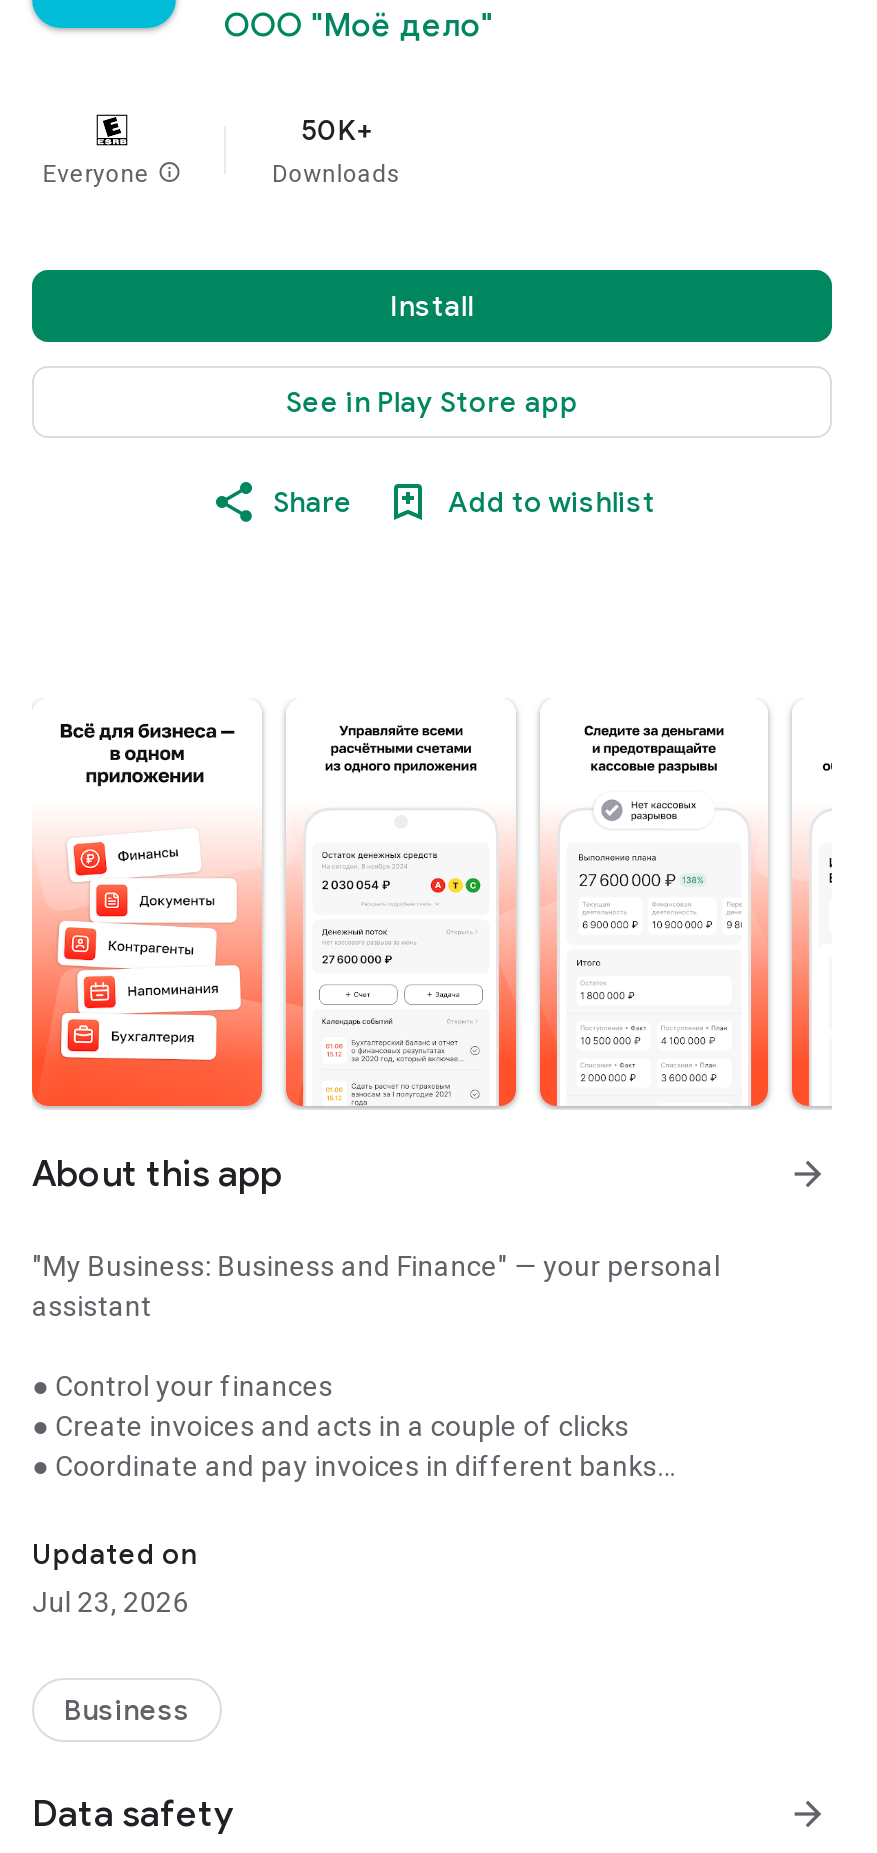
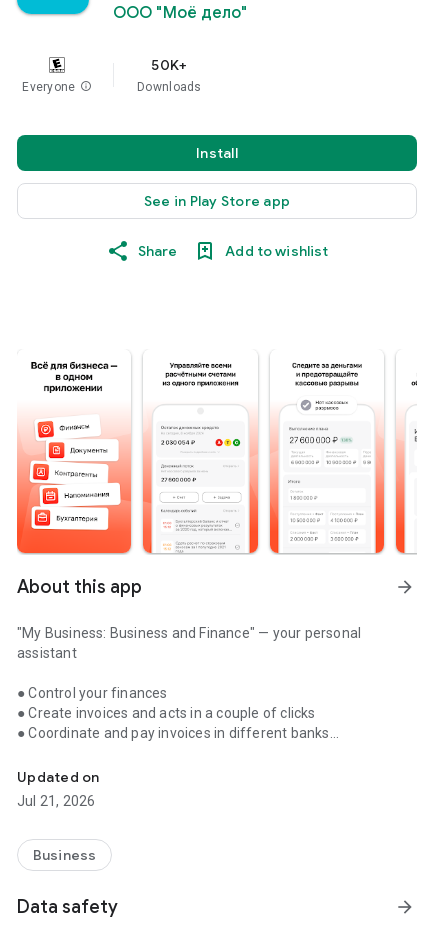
[32,1586,189,1618] Jul 23, 2026 -> [17,793,95,809] Jul 21, 2026

